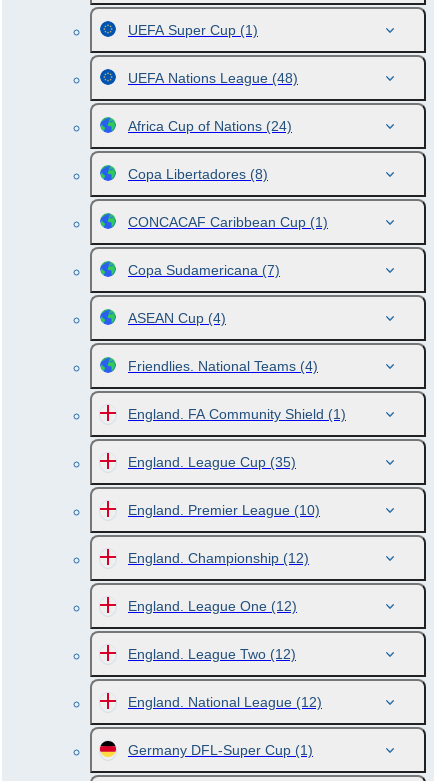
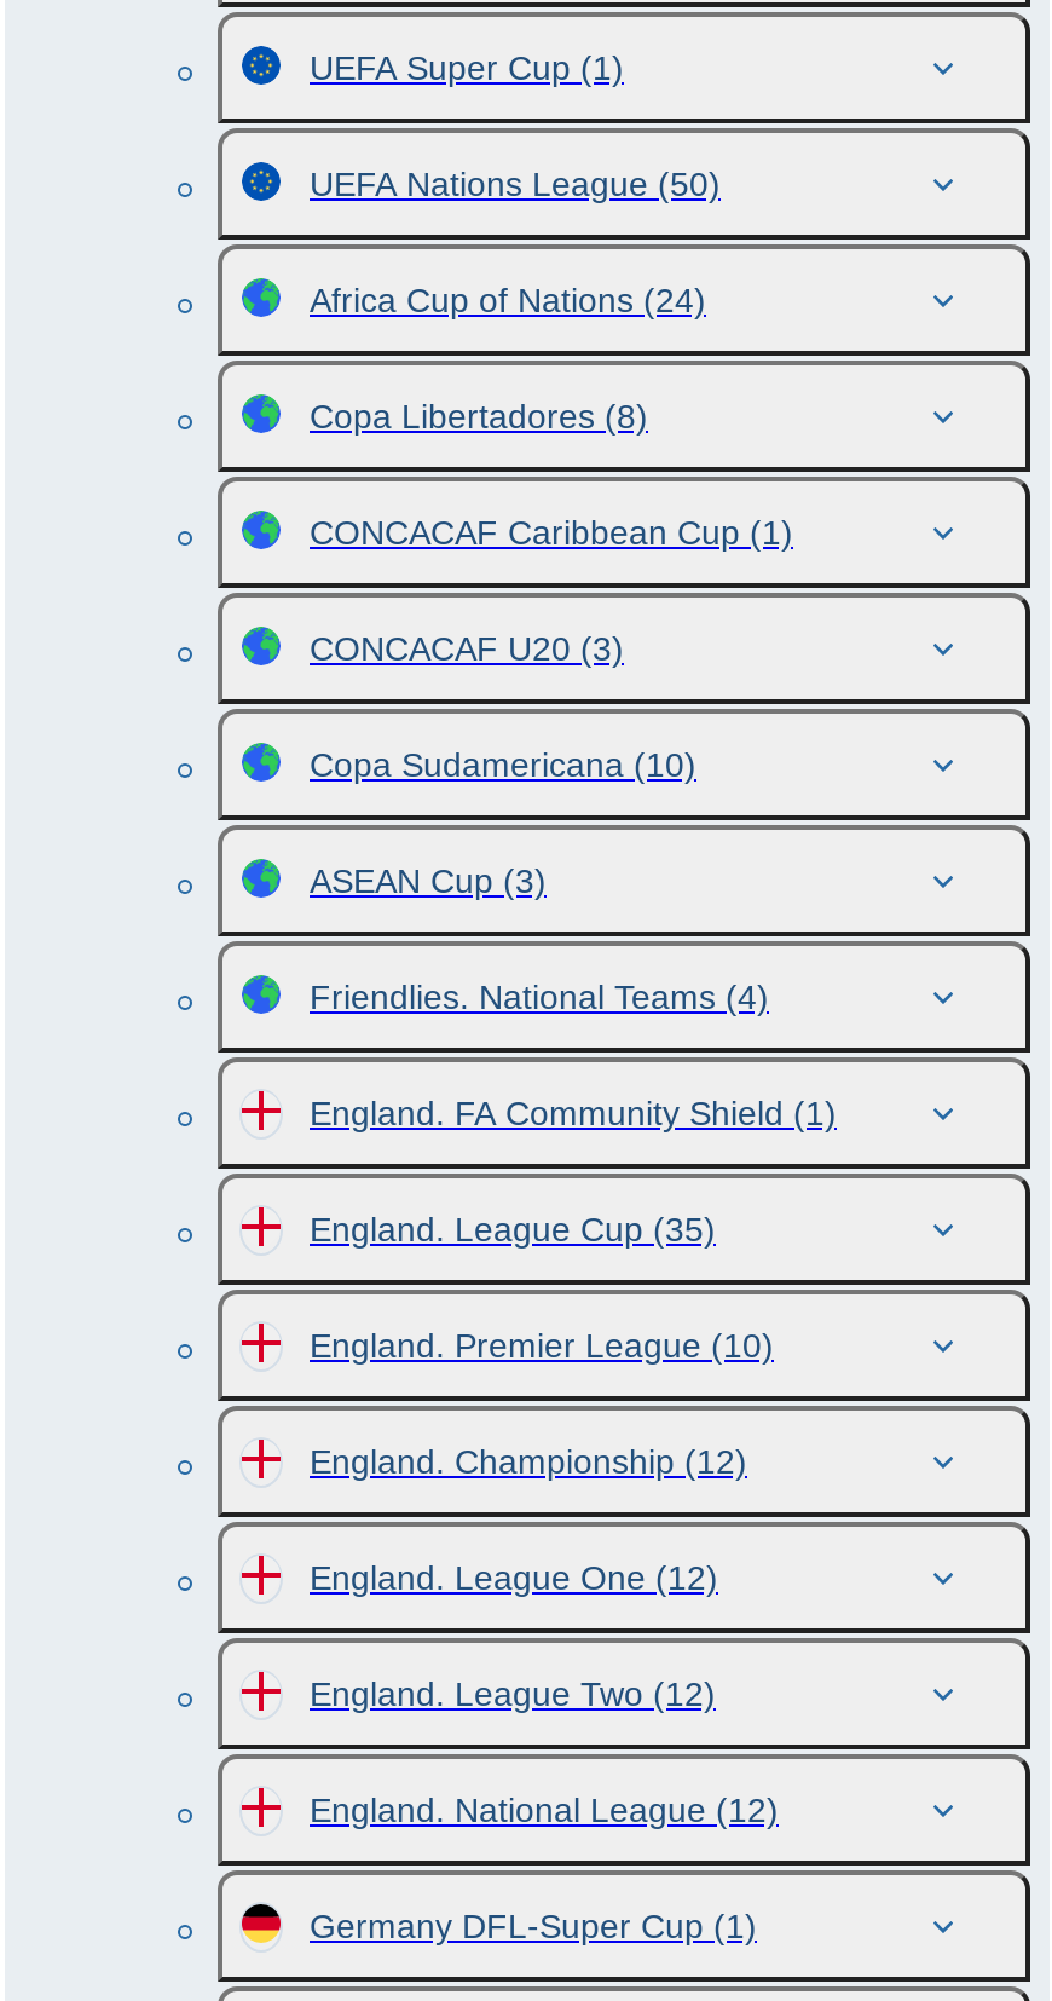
[128,70,298,86] UEFA Nations League (48) -> [310,165,721,203] UEFA Nations League (50)
[128,262,280,326] Copa Sudamericana (7) | ASEAN Cup (4) -> [310,629,696,900] CONCACAF U20 (3) | Copa Sudamericana (10) | ASEAN Cup (3)

